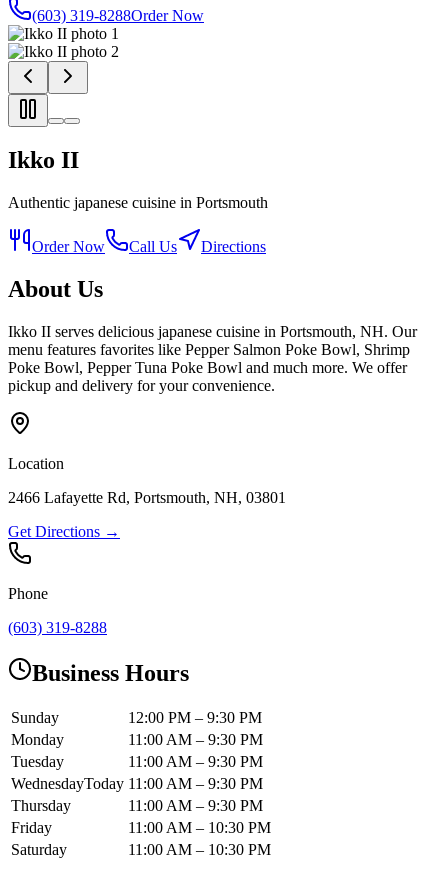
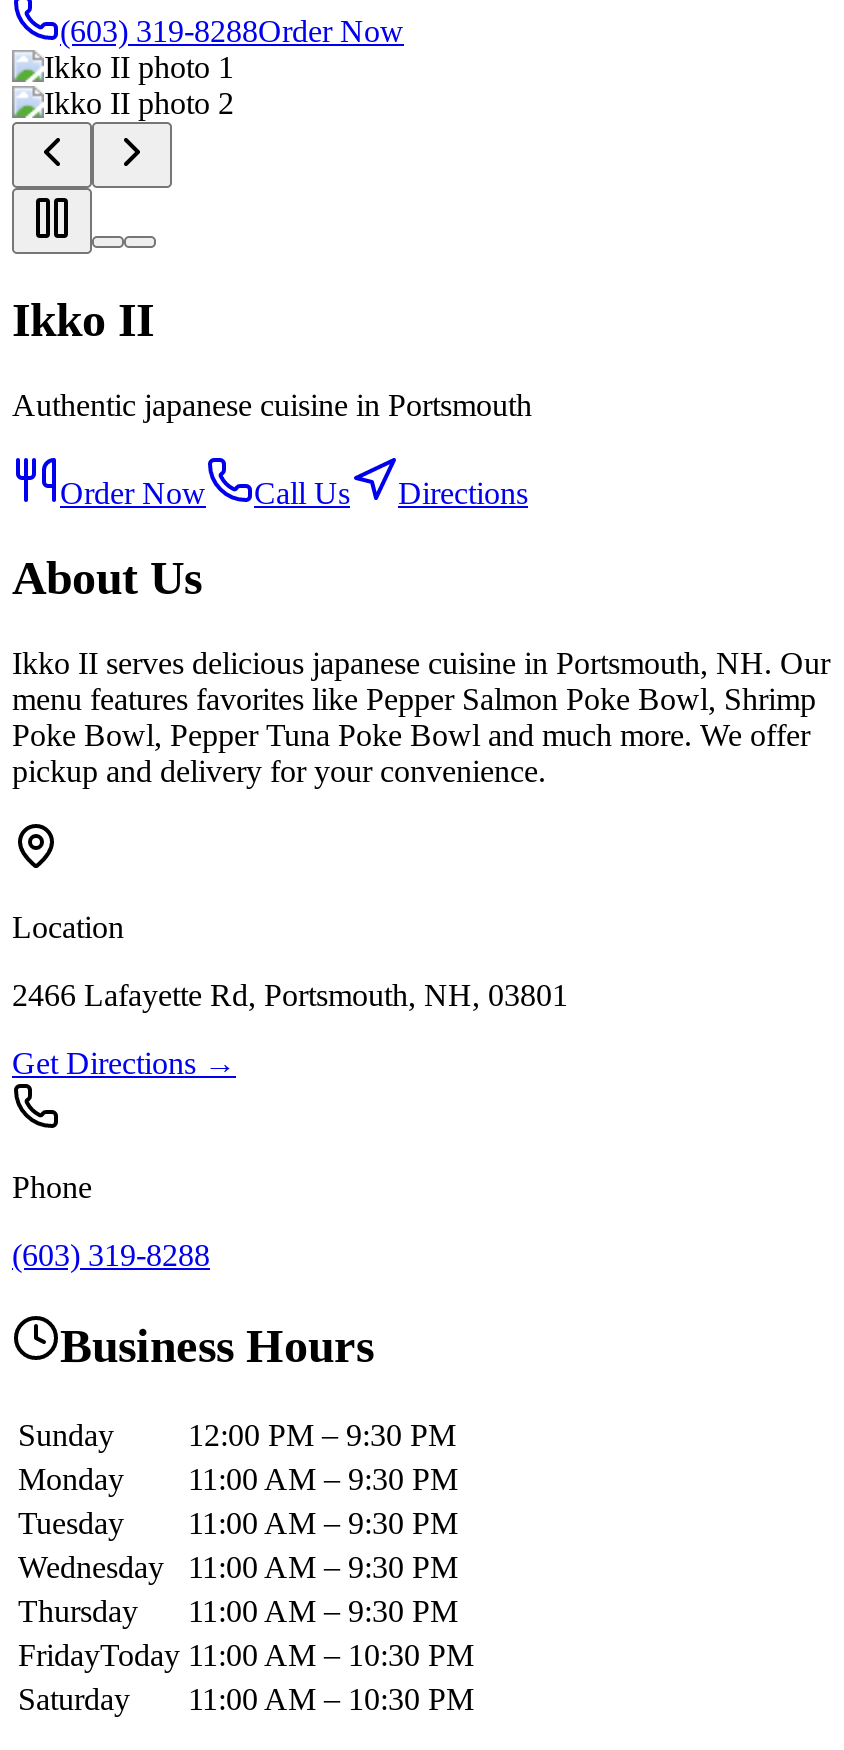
[11,775,263,792] WednesdayToday 11:00 AM – 9:30 PM -> [18,1551,458,1585] Wednesday | 11:00 AM – 9:30 PM
[11,819,271,836] Friday | 11:00 AM – 10:30 PM -> [18,1639,474,1673] FridayToday 11:00 AM – 10:30 PM

